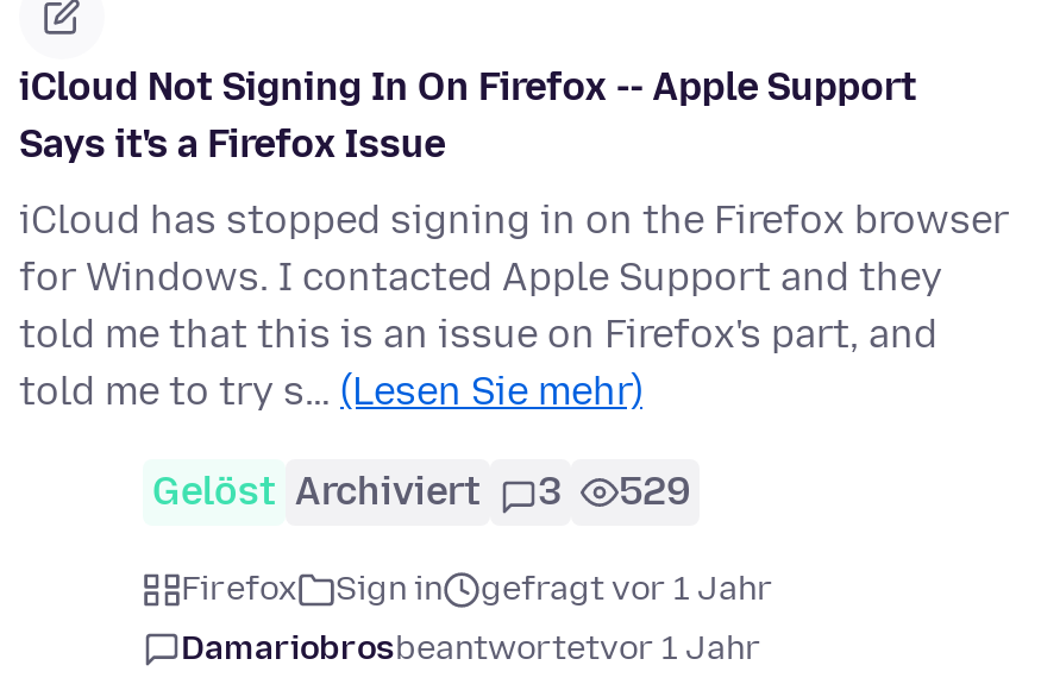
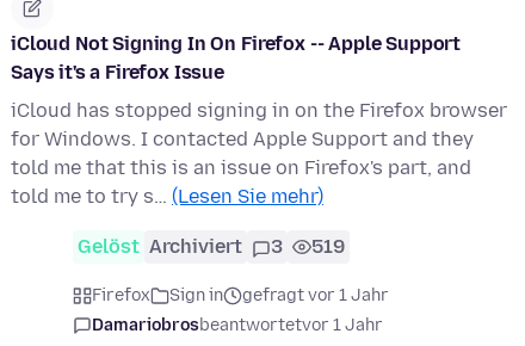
[152,470,690,515] Gelöst Archiviert 3 529 -> [78,236,345,258] Gelöst Archiviert 3 519

